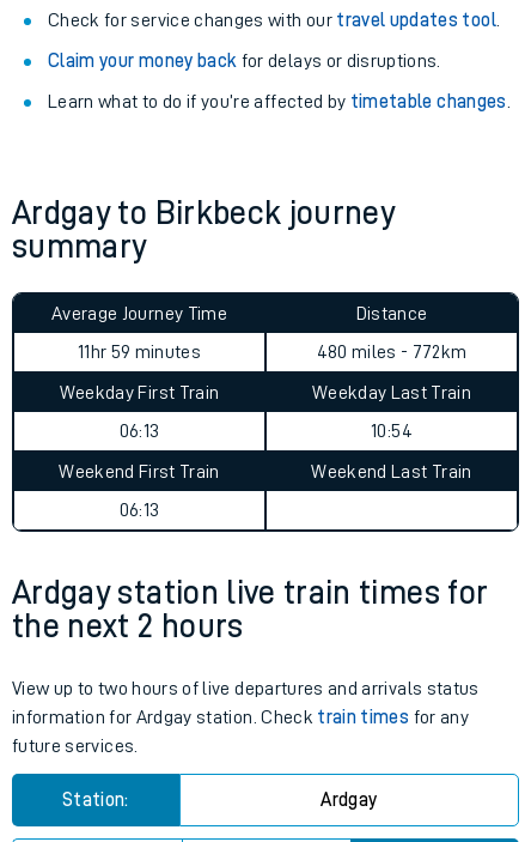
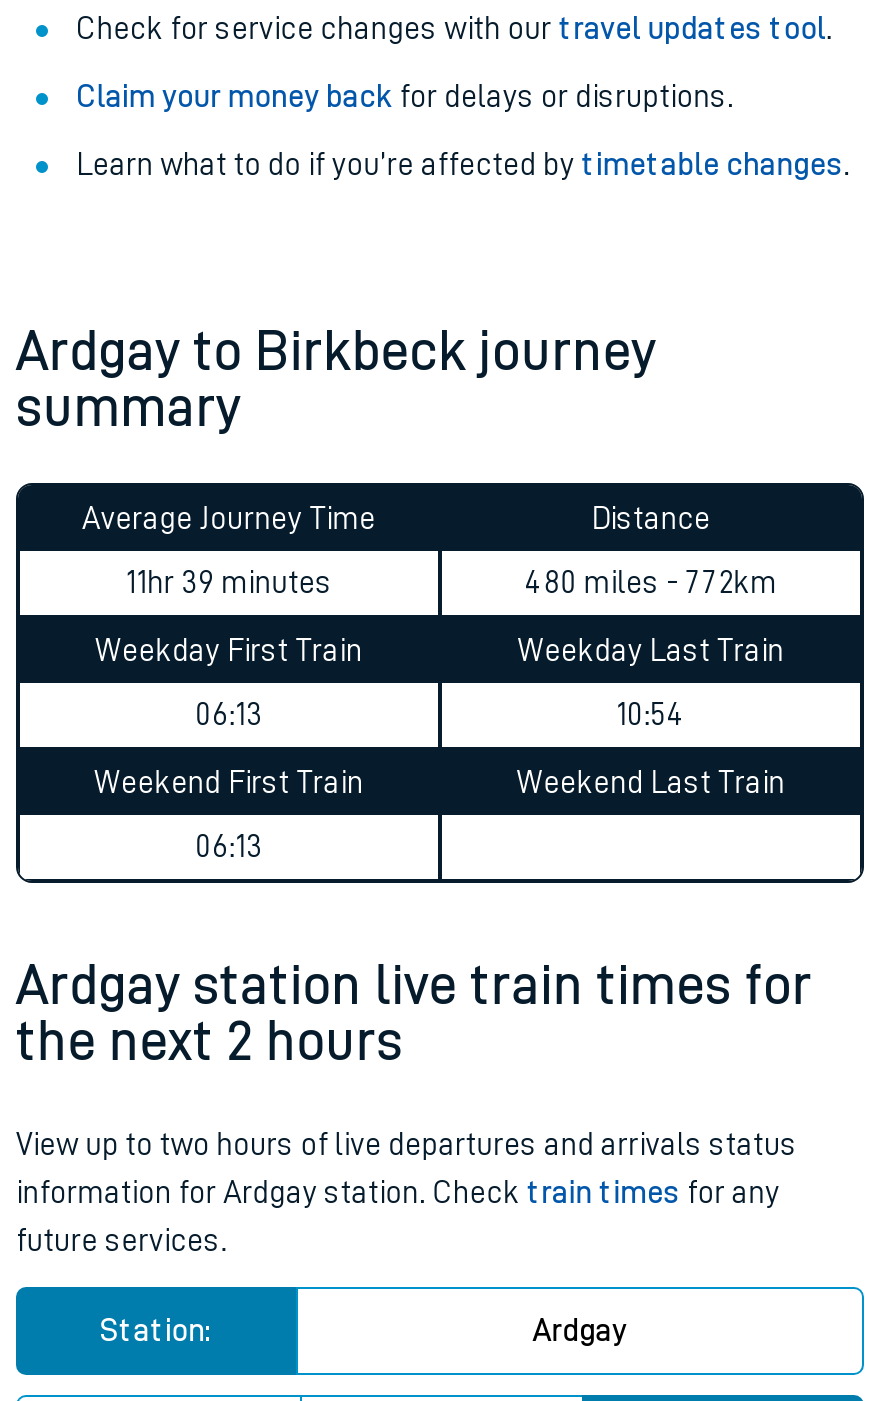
[78,343,201,362] 11hr 59 minutes -> [126,567,332,599] 11hr 39 minutes

